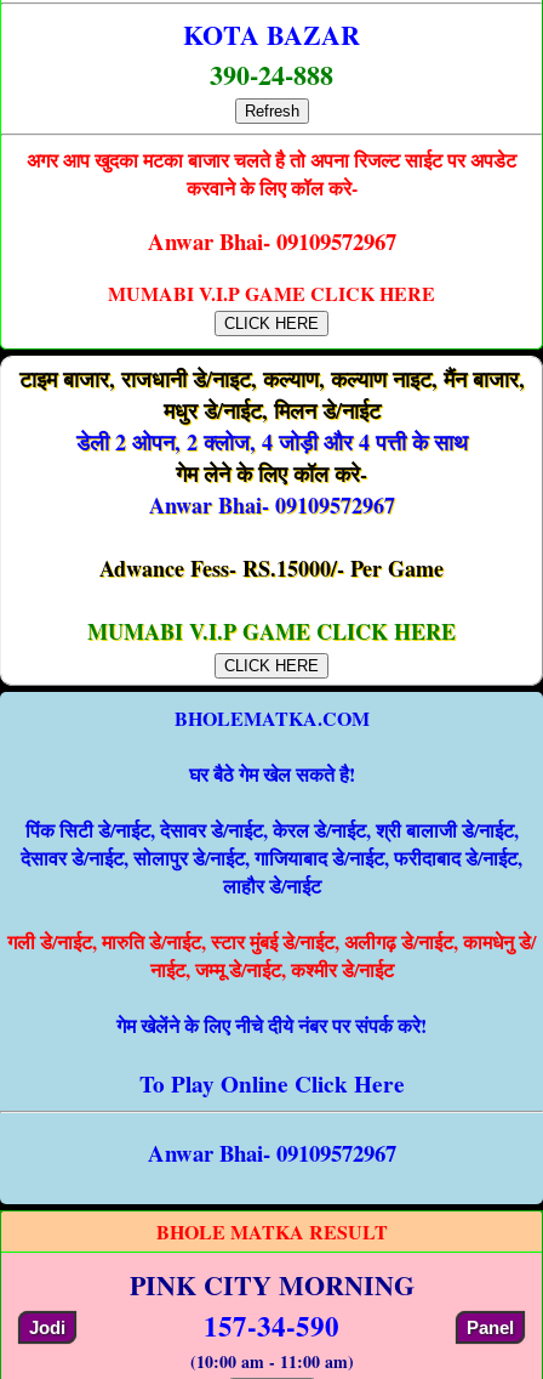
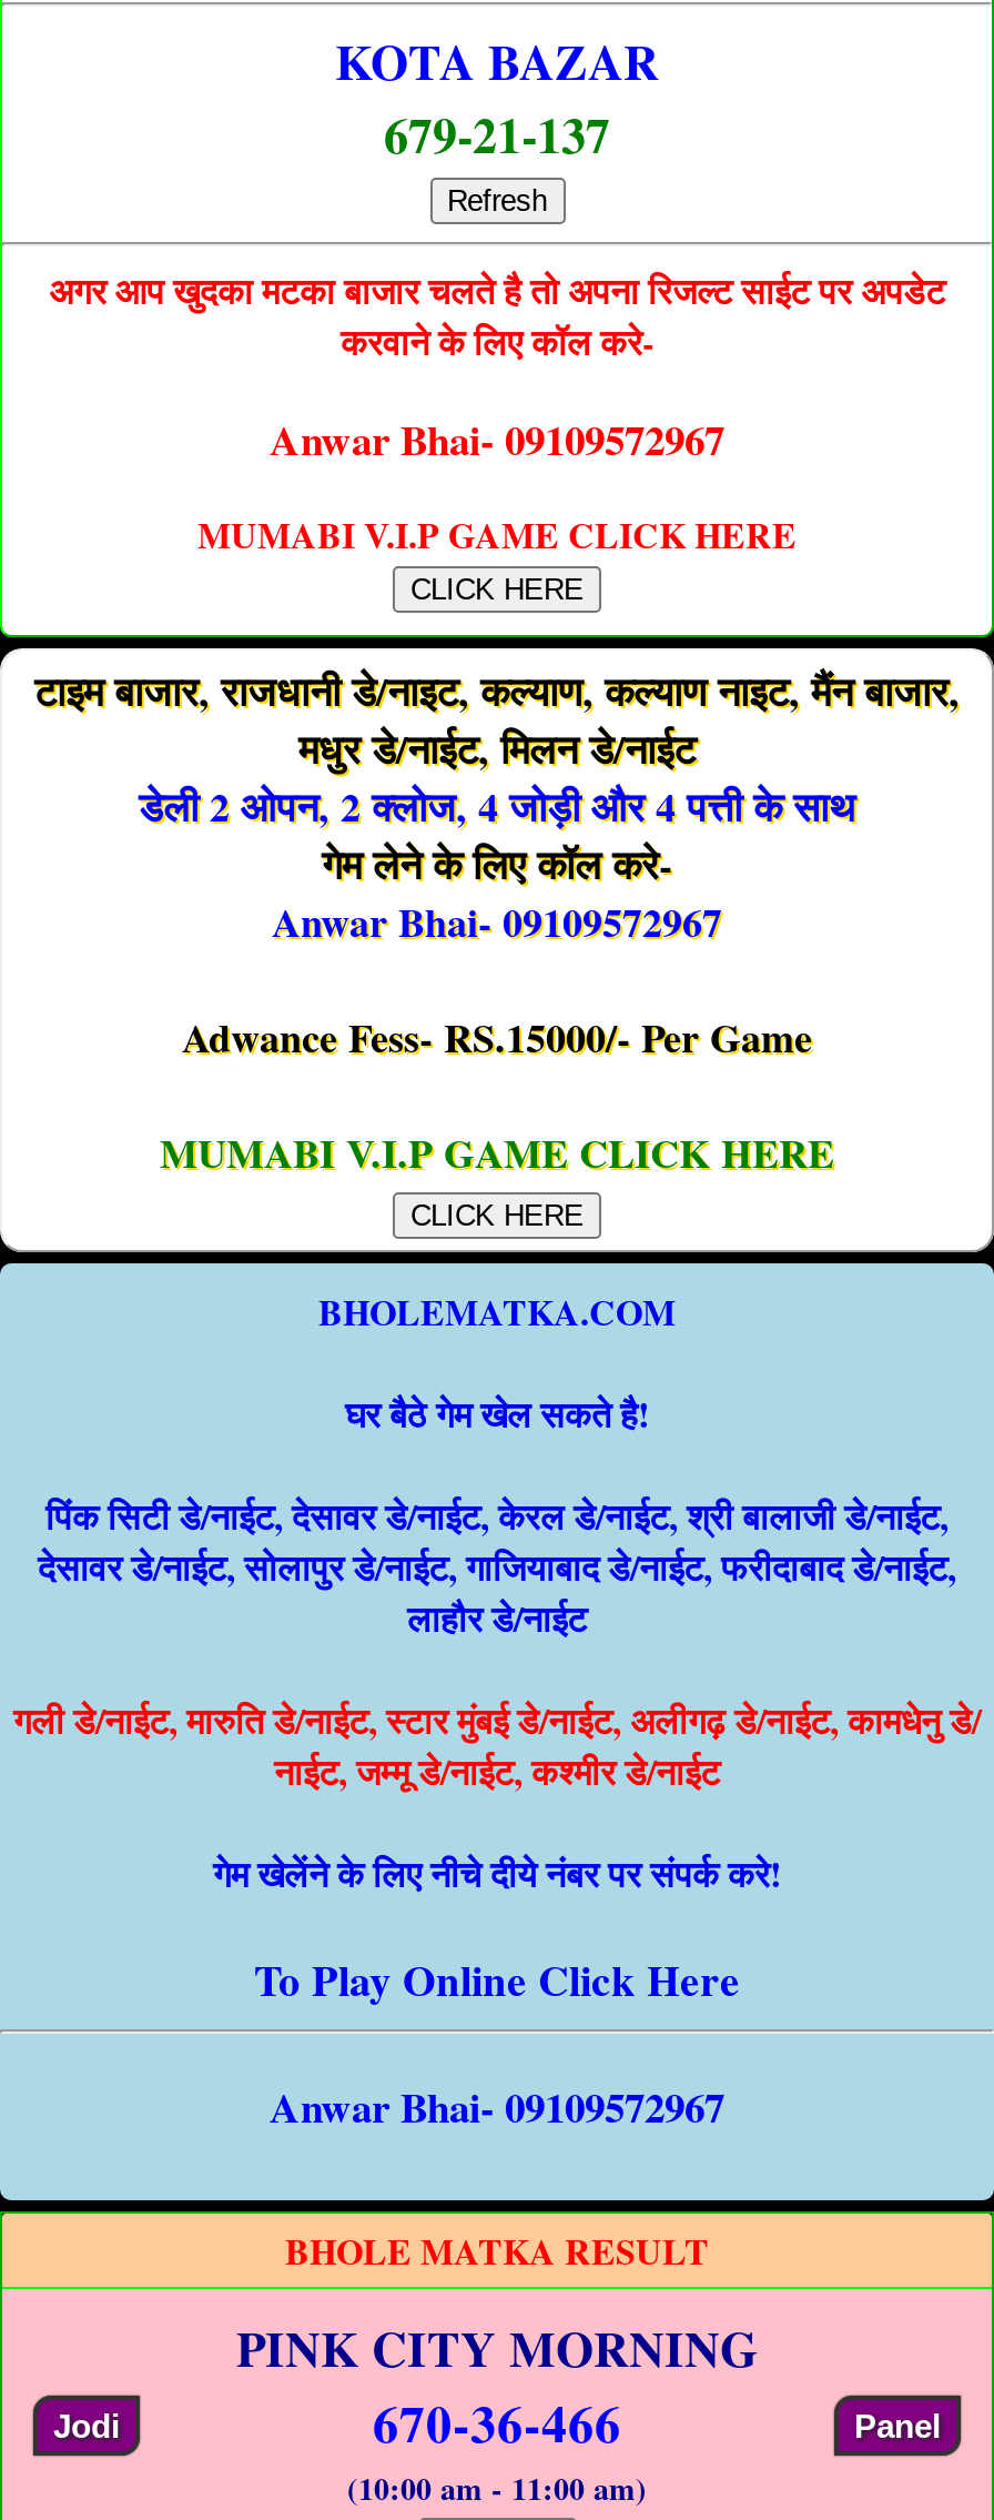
[210,55,333,95] 390-24-888 -> [384,97,610,171] 679-21-137
[204,1305,339,1346] 157-34-590 -> [373,2384,621,2460] 670-36-466

